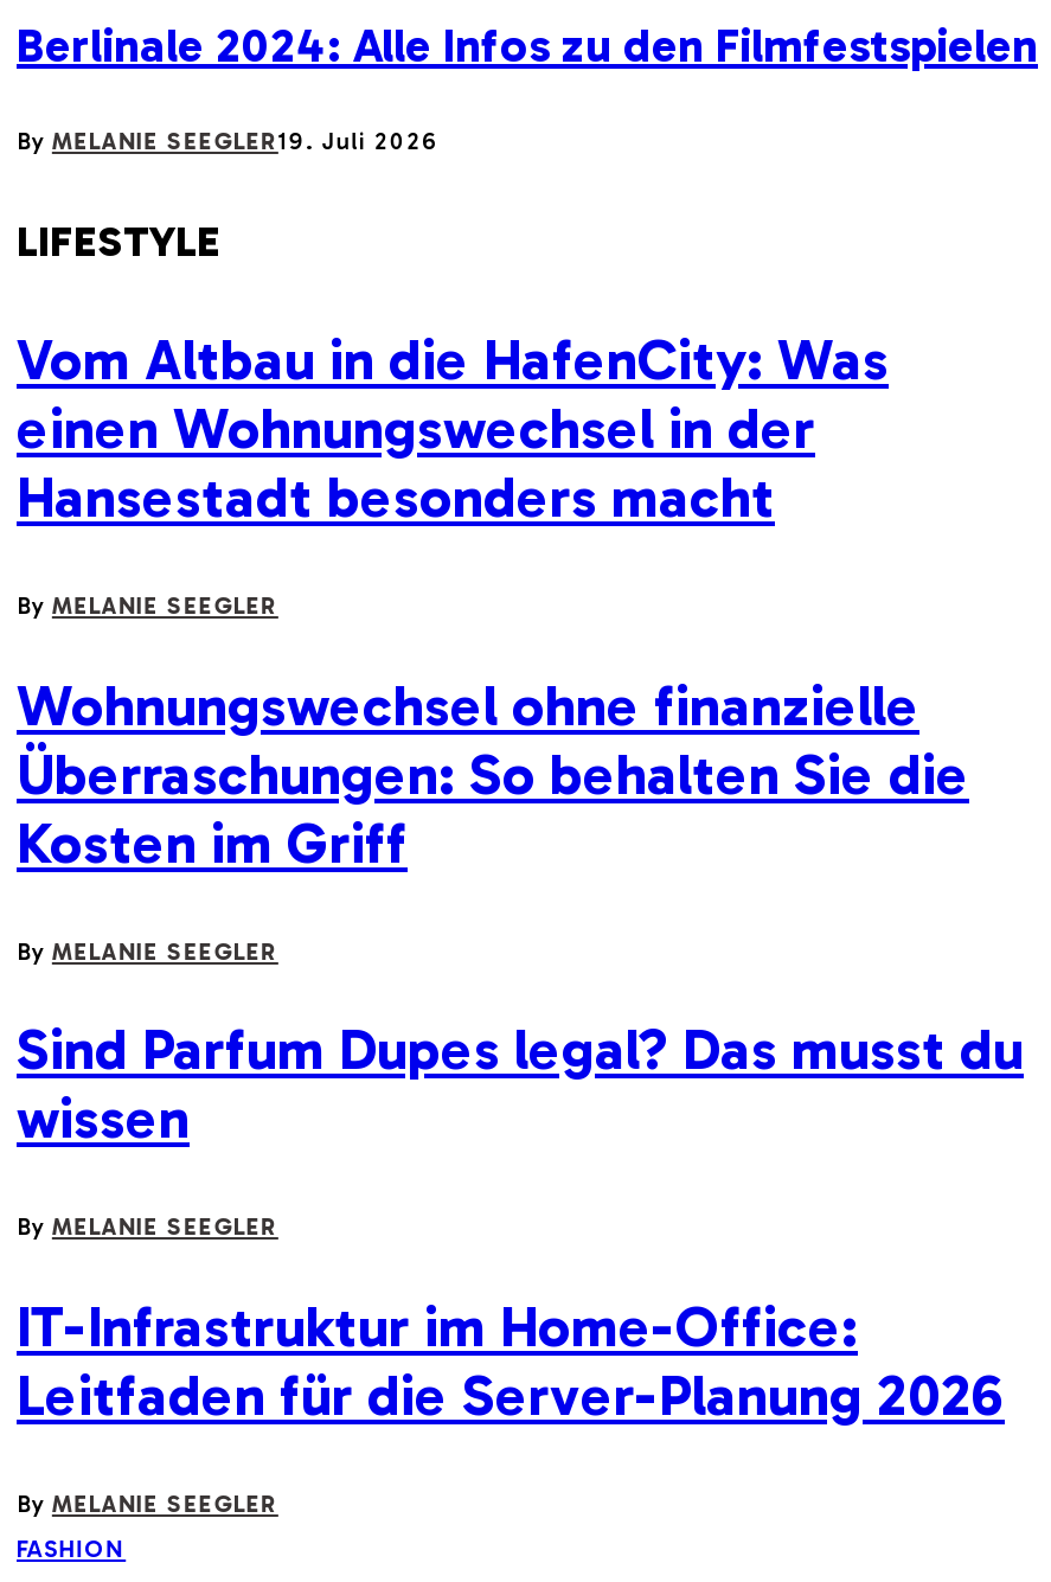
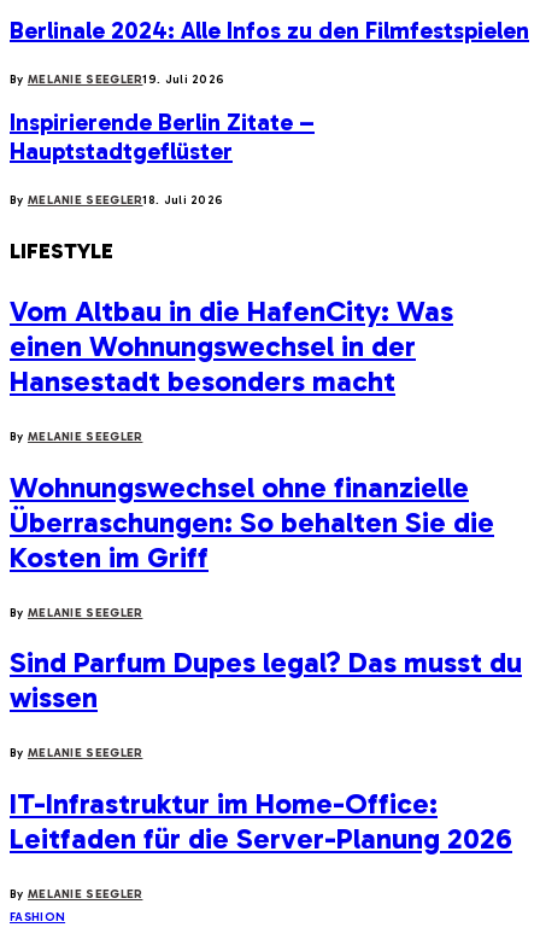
none -> [10,108,315,208] Inspirierende Berlin Zitate – | Hauptstadtgeflüster | By MELANIE SEEGLER18. Juli 2026

